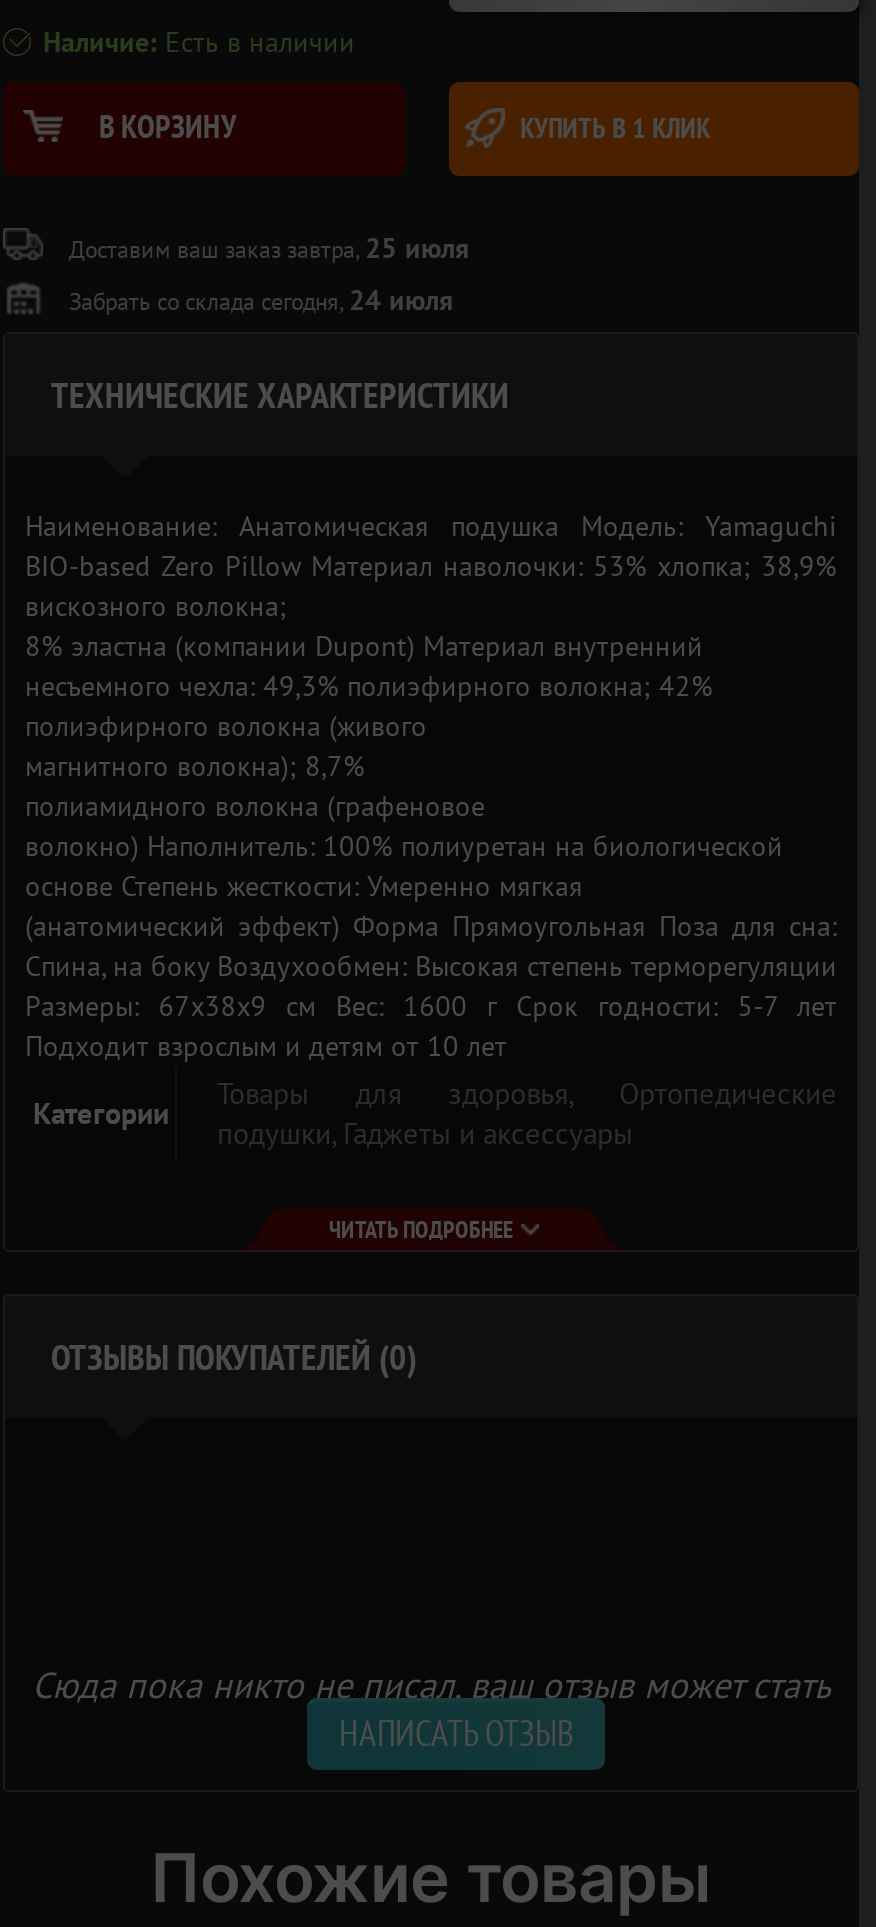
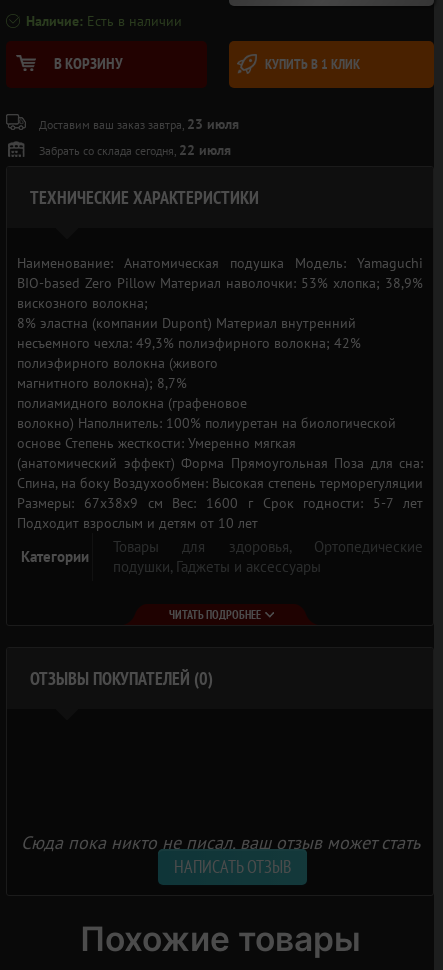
[69,230,469,266] Доставим ваш заказ завтра, 25 июля -> [39,115,239,133] Доставим ваш заказ завтра, 23 июля
[69,282,453,318] Забрать со склада сегодня, 24 июля -> [39,141,231,159] Забрать со склада сегодня, 22 июля

